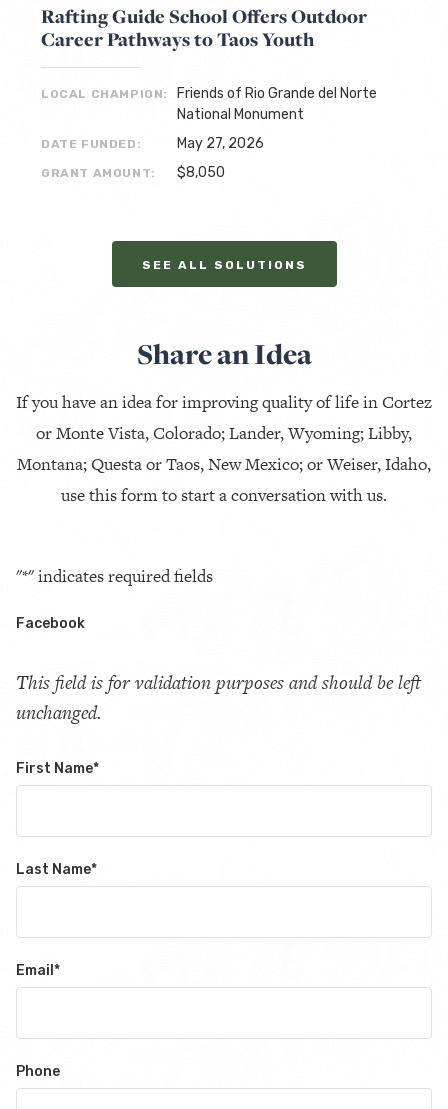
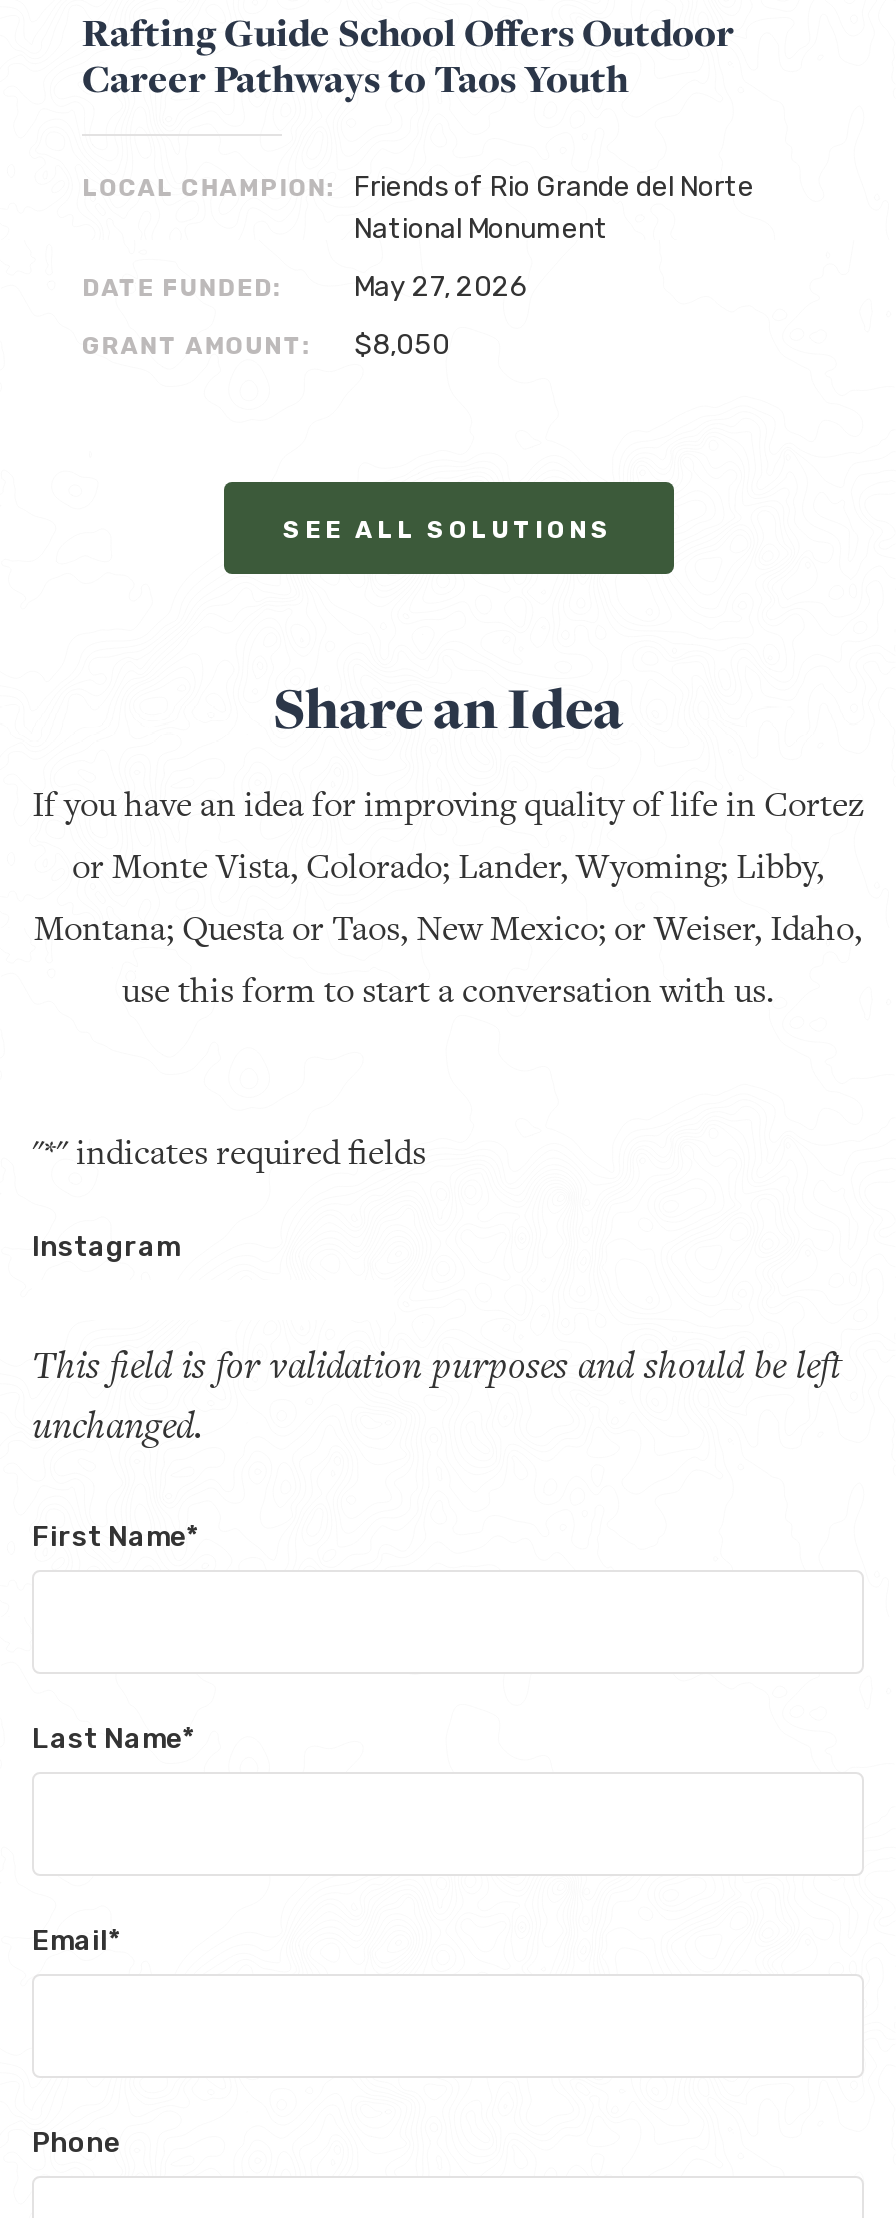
[16,615,85,632] Facebook -> [32,1230,180,1264] Instagram

